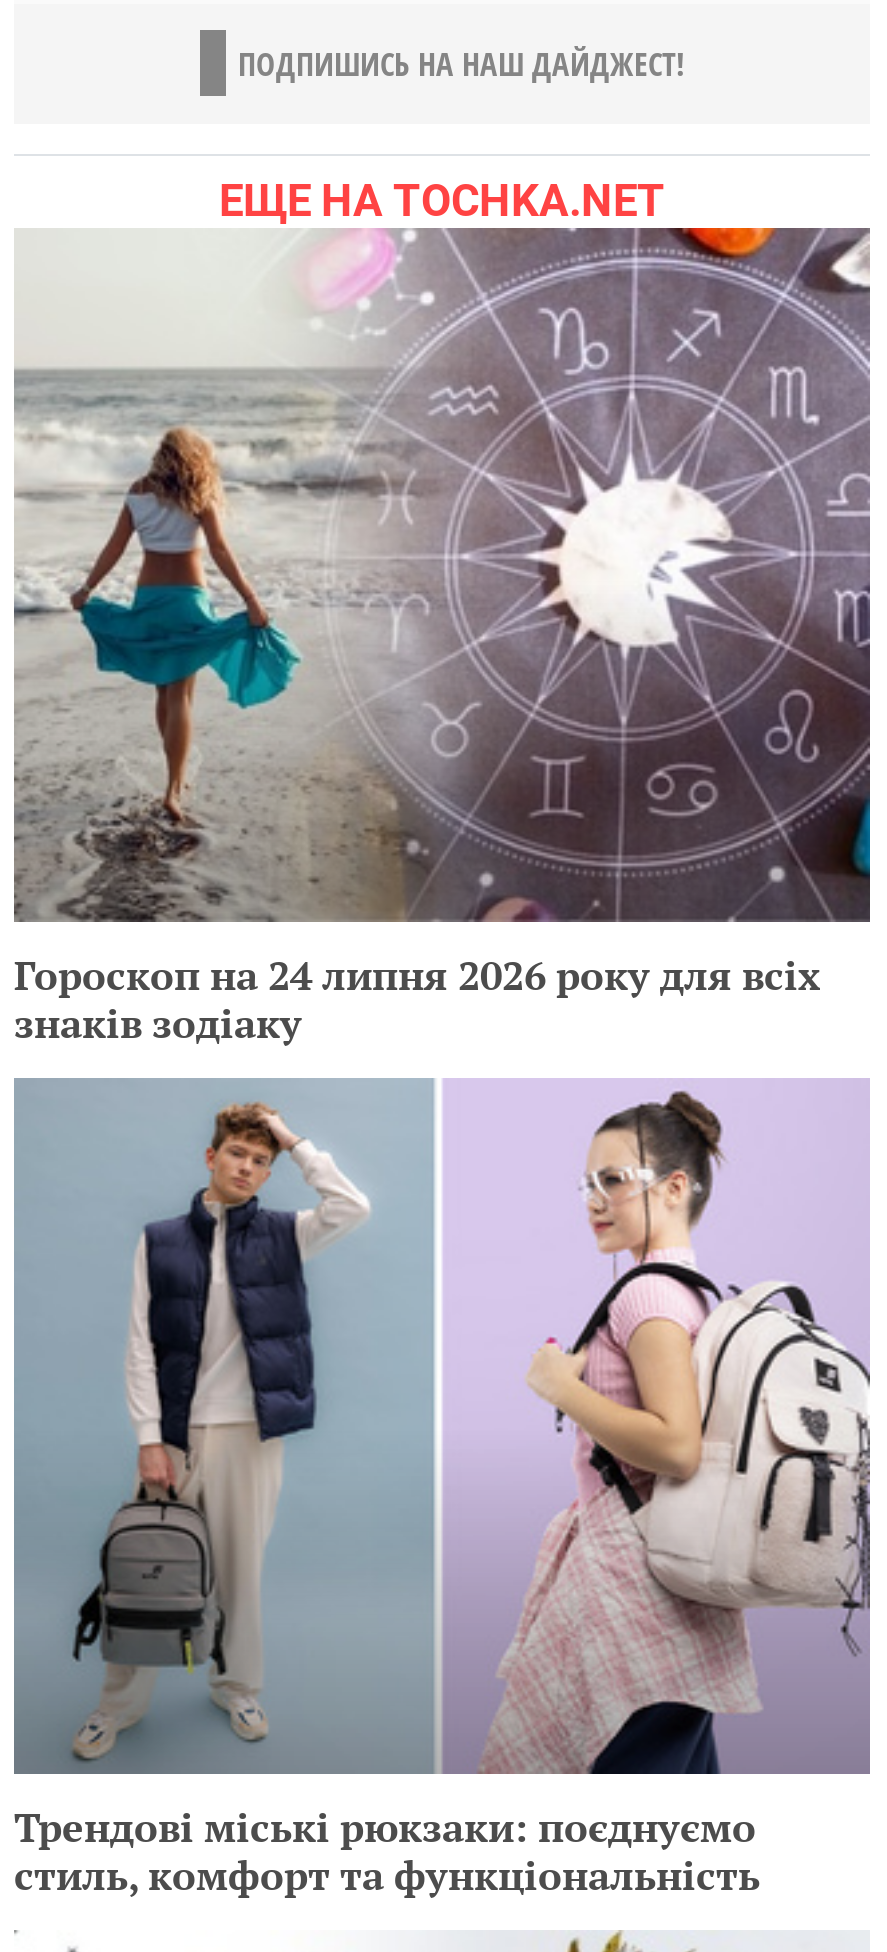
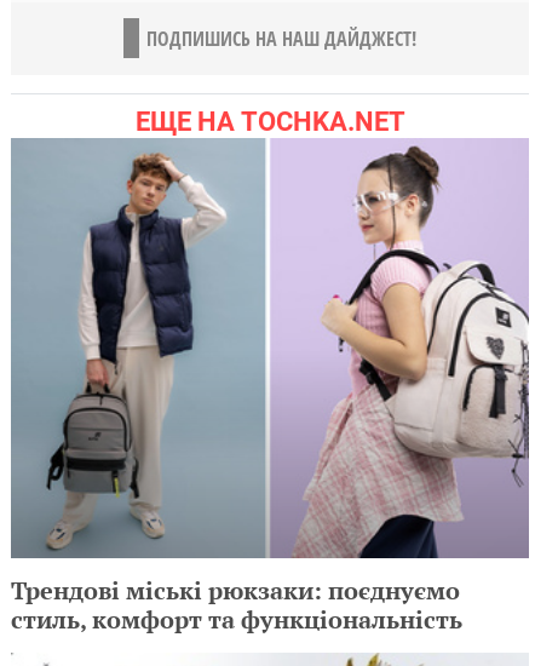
[14,226,872,1051] [image] | Гороскоп на 24 липня 2026 року для всіх | знаків зодіаку -> none

